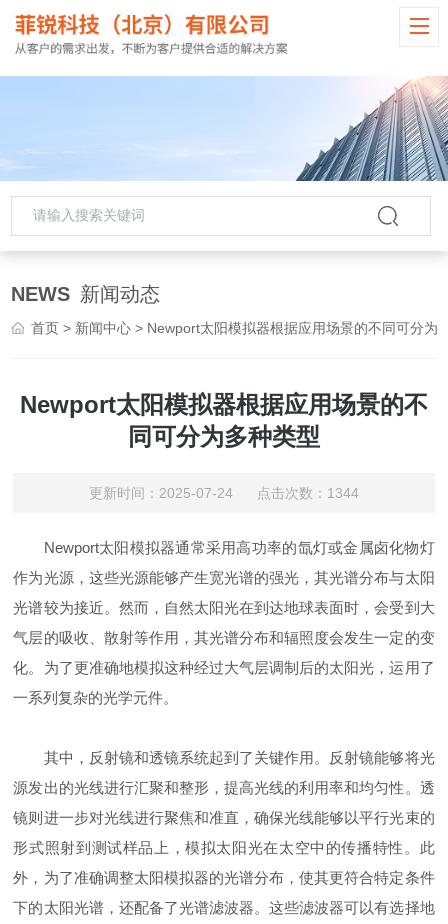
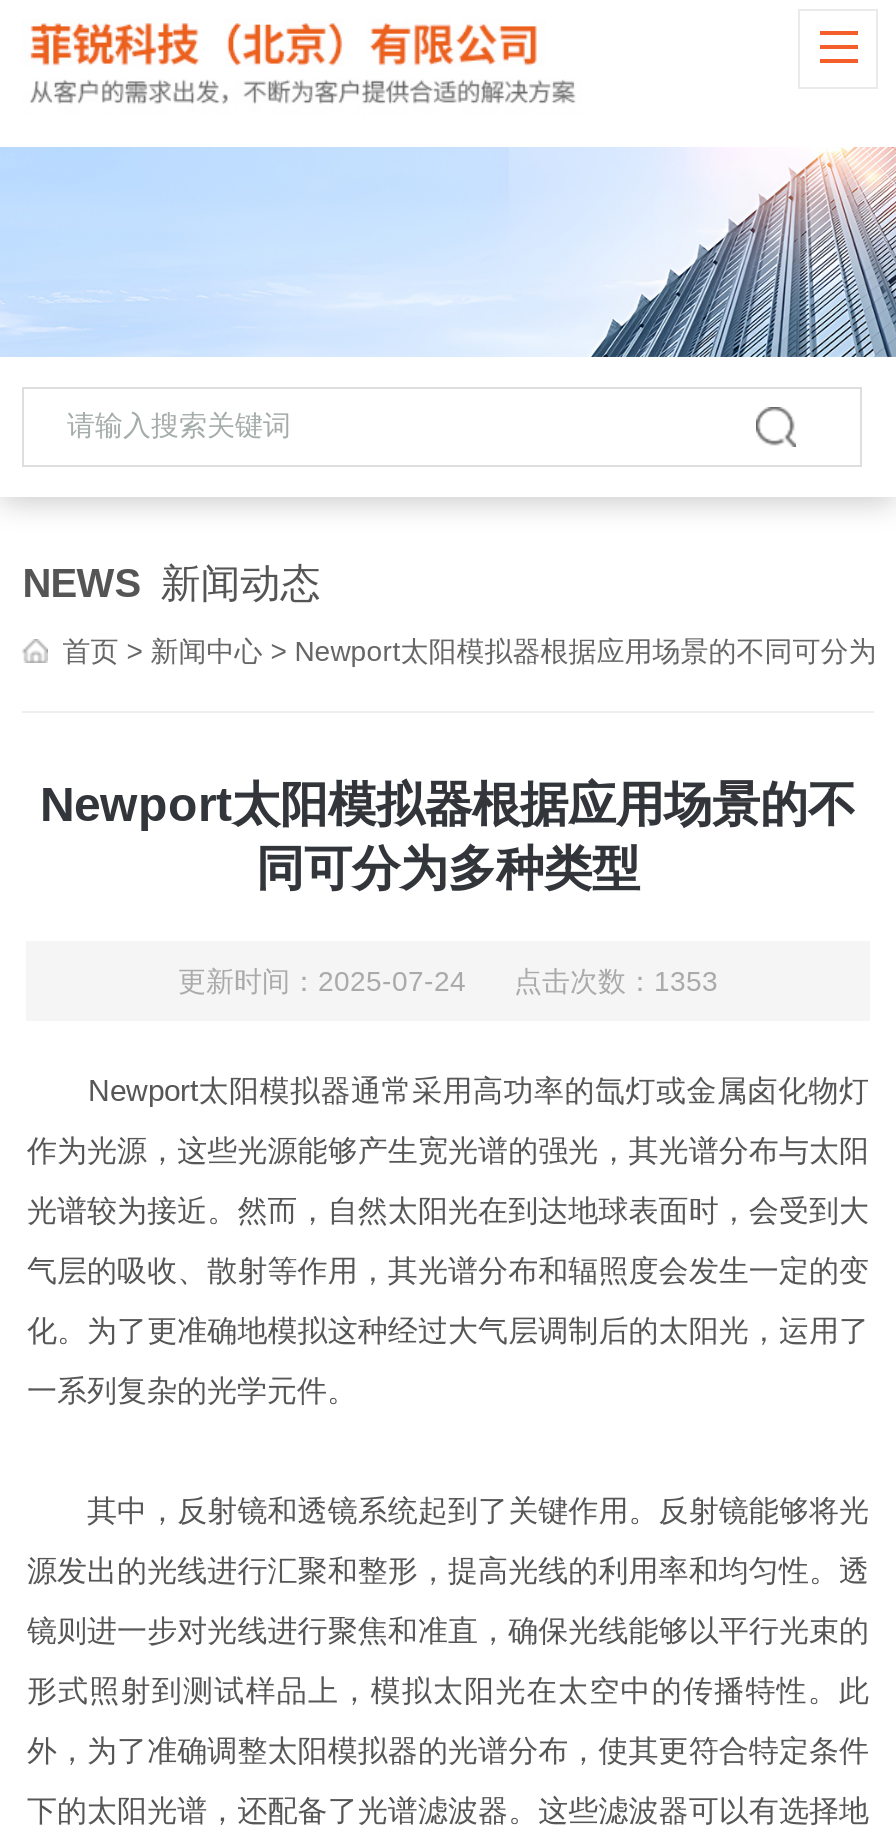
[89,485,359,501] 更新时间：2025-07-24 点击次数：1344 -> [178,965,718,997] 更新时间：2025-07-24 点击次数：1353

